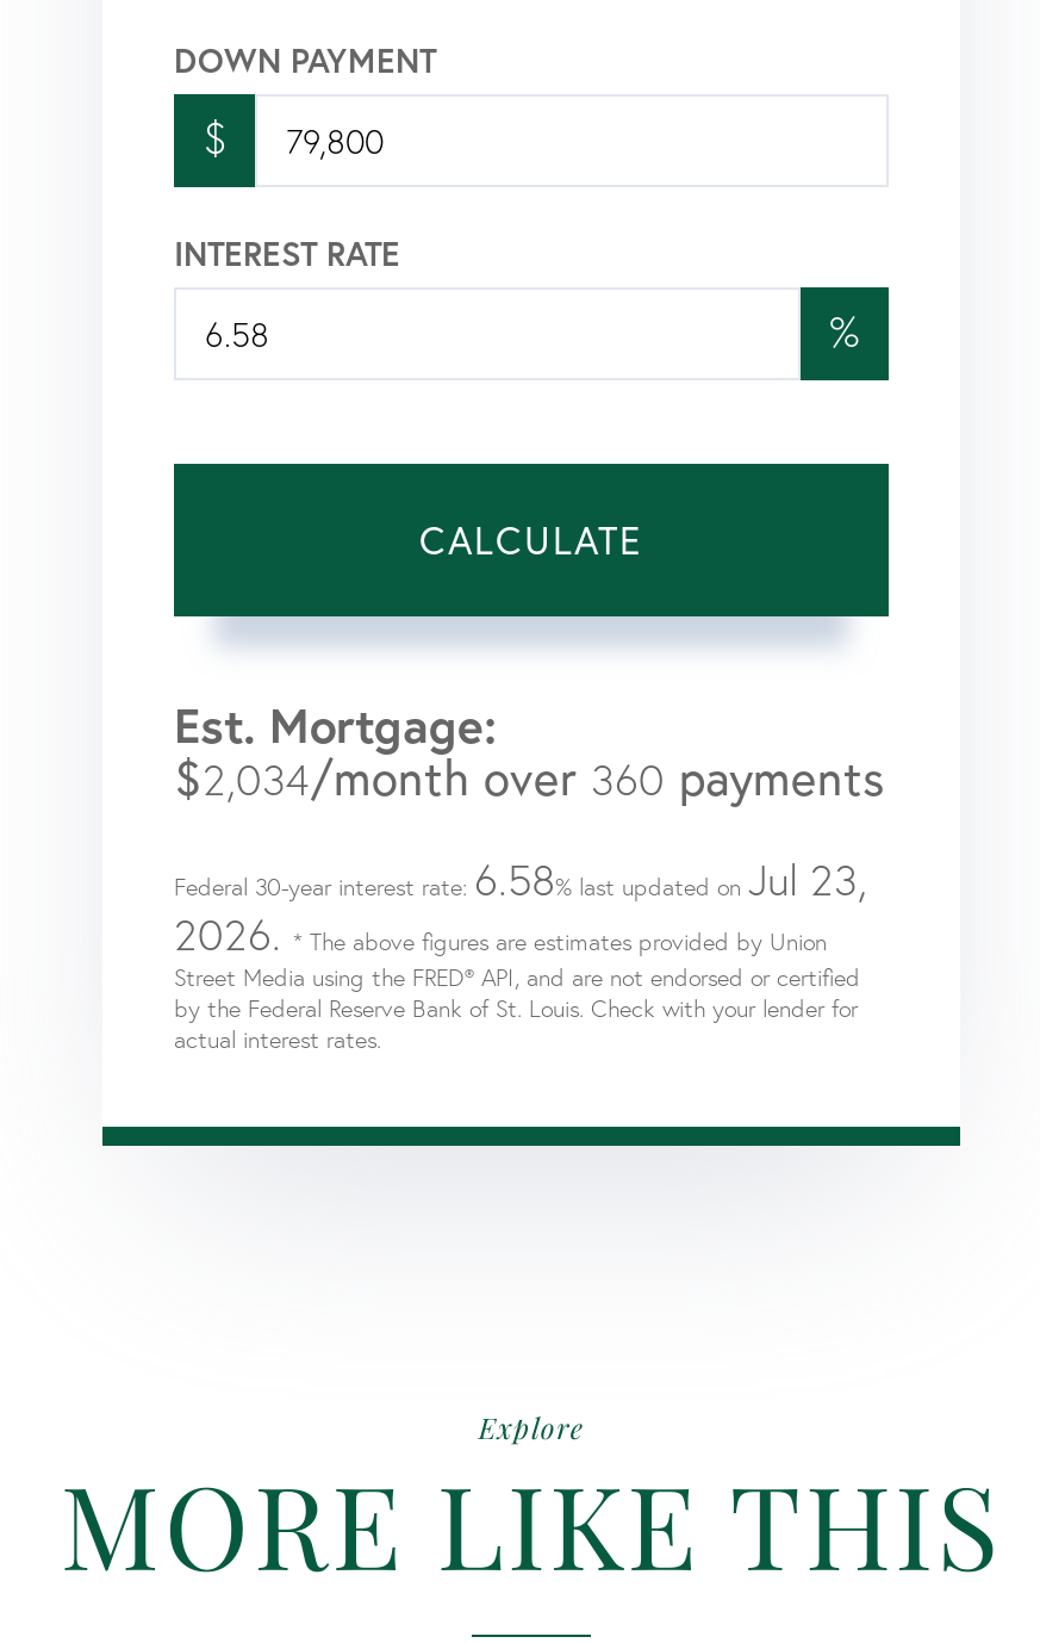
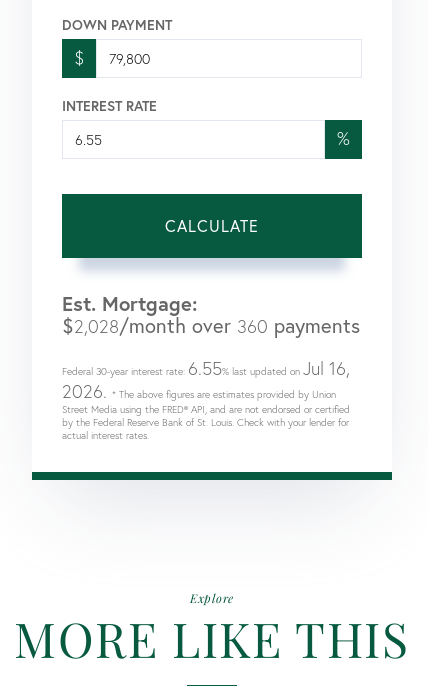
[174,749,884,808] $2,034/month over 360 payments -> [62,313,360,338] $2,028/month over 360 payments
[174,853,867,908] Federal 30-year interest rate: 6.58% last updated on Jul 23, -> [62,357,350,380] Federal 30-year interest rate: 6.55% last updated on Jul 16,

